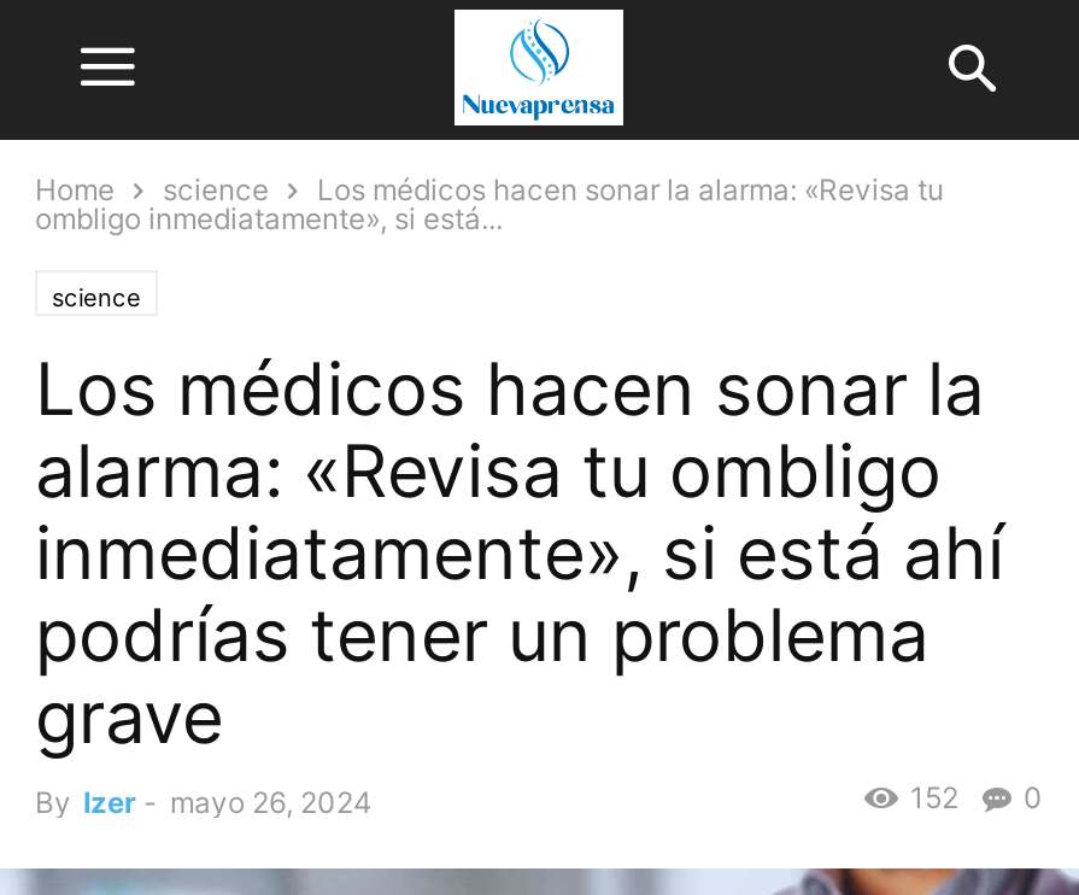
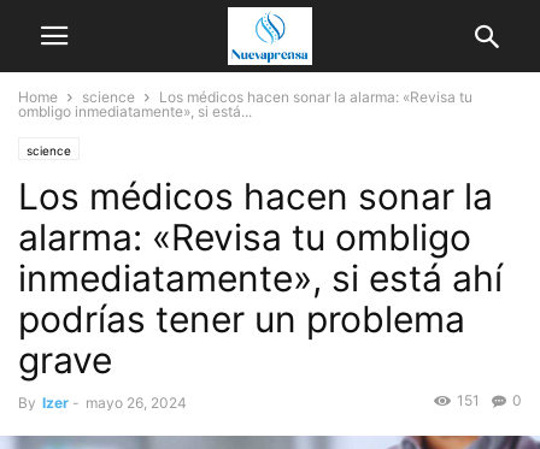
[910,779,1043,815] 152 0 -> [457,391,522,409] 151 0

